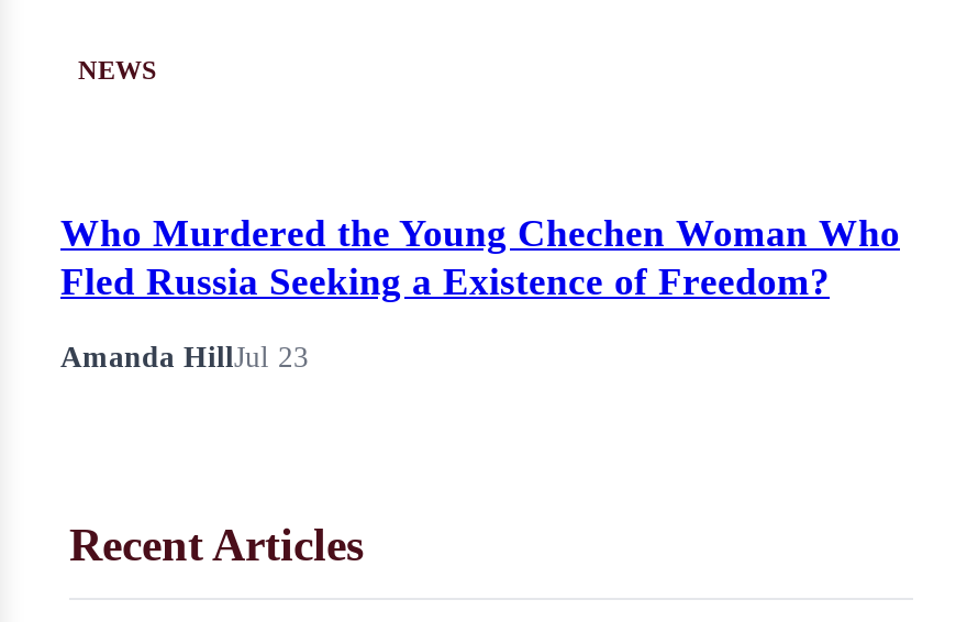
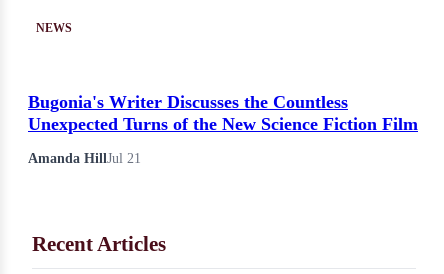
[60,211,900,303] Who Murdered the Young Chechen Woman Who | Fled Russia Seeking a Existence of Freedom? -> [28,92,418,134] Bugonia's Writer Discusses the Countless | Unexpected Turns of the New Science Fiction Film
[60,340,309,373] Amanda HillJul 23 -> [28,151,141,166] Amanda HillJul 21

